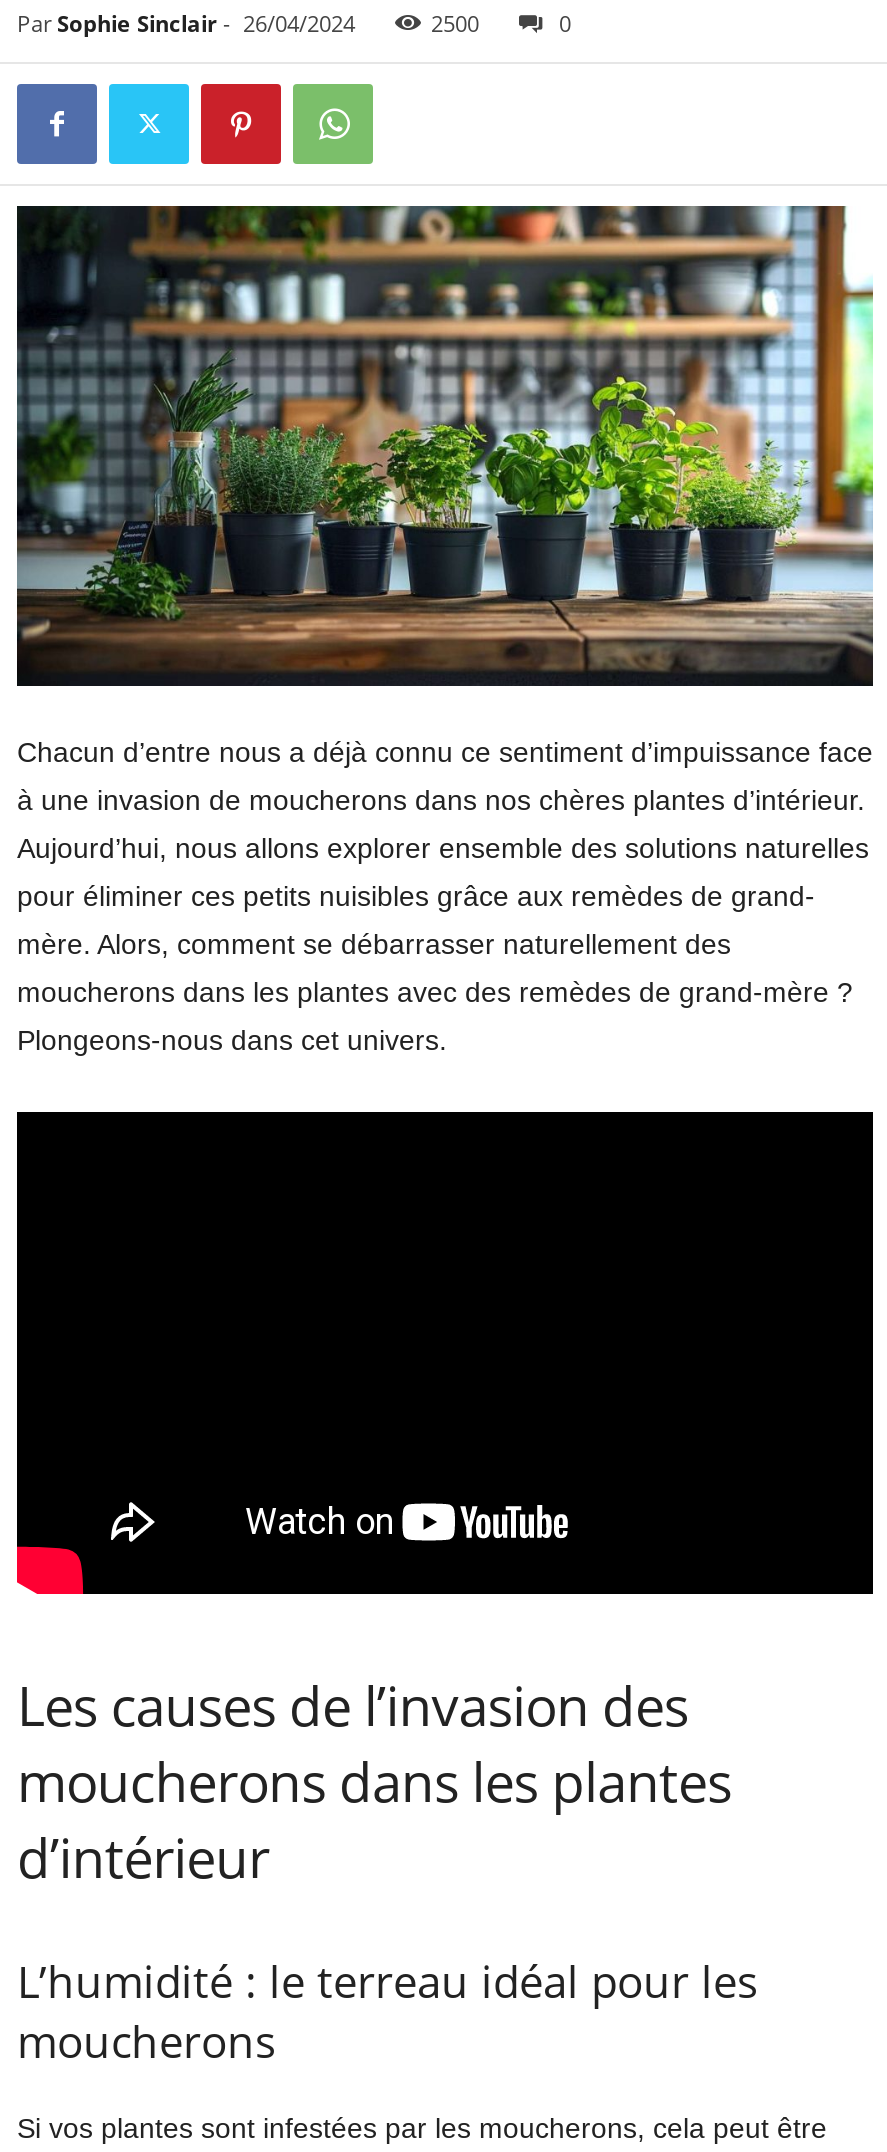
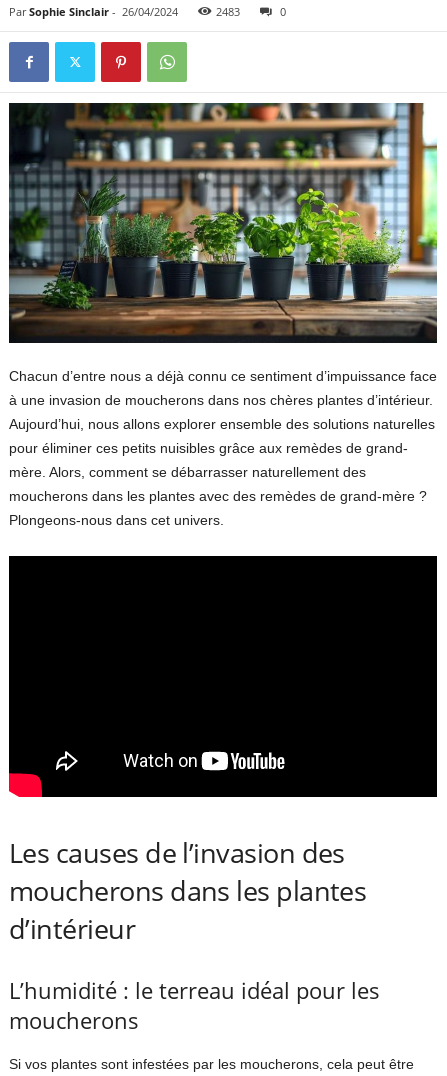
[431,8,479,38] 2500 -> [216,4,240,19] 2483

